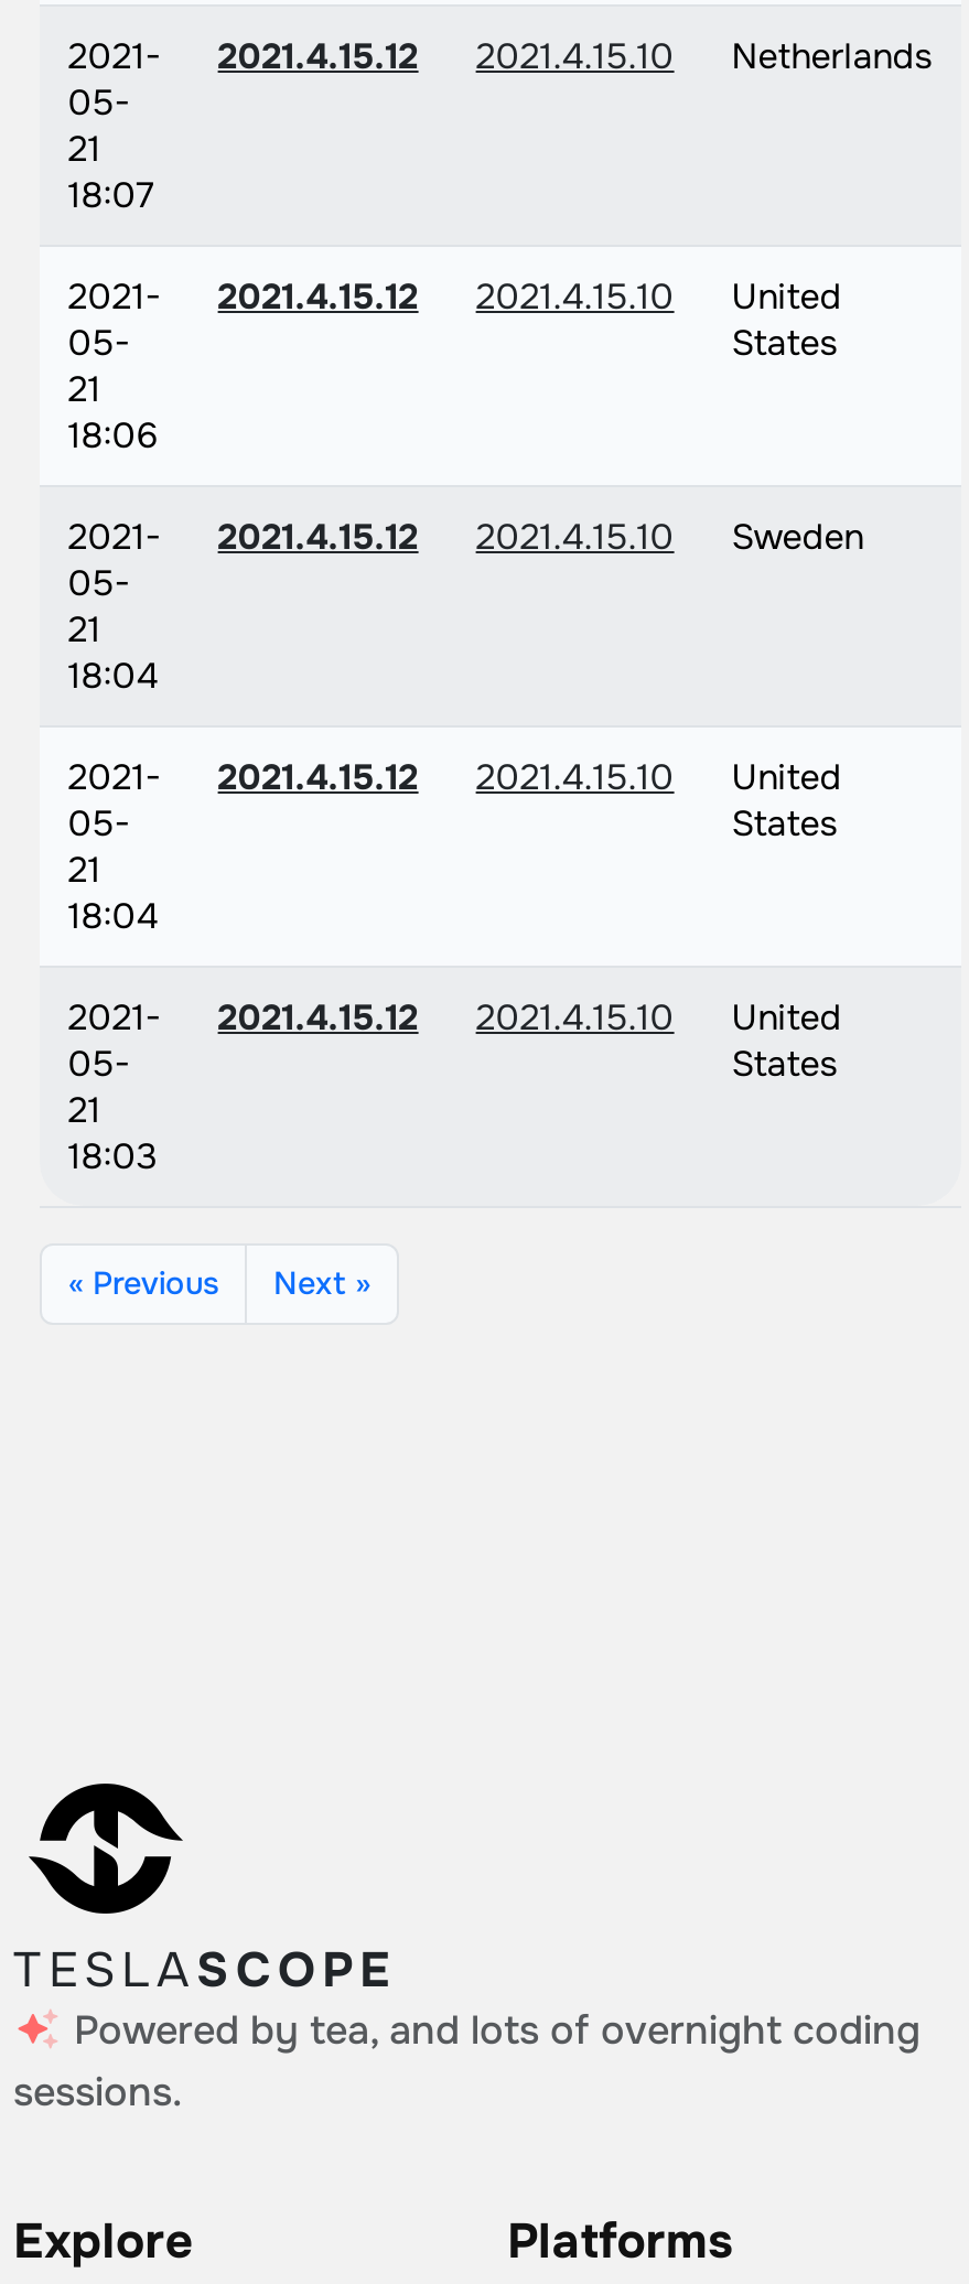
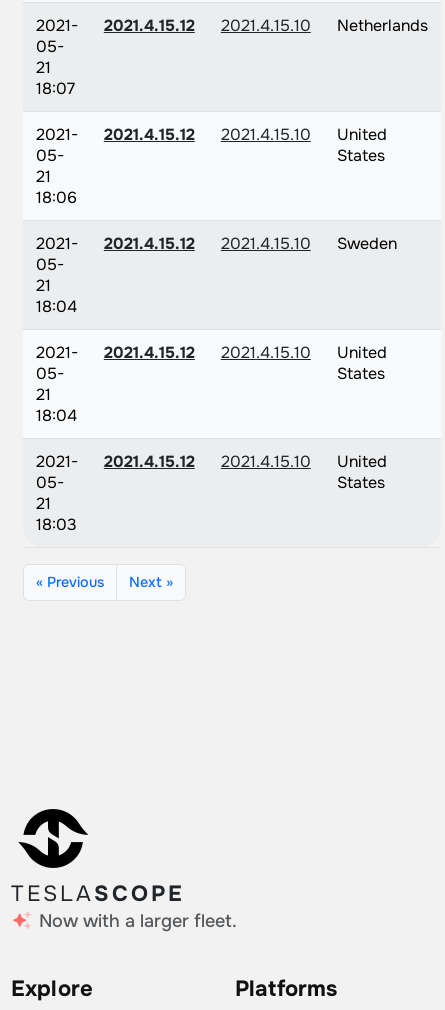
[13,2007,920,2117] Powered by tea, and lots of overnight coding | sessions. -> [33,910,236,932] Now with a larger fleet.

